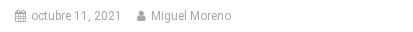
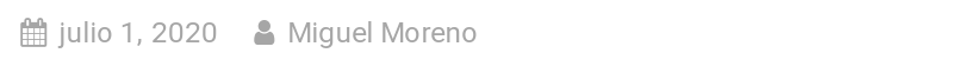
[31,9,122,23] octubre 11, 2021 -> [59,16,218,49] julio 1, 2020

